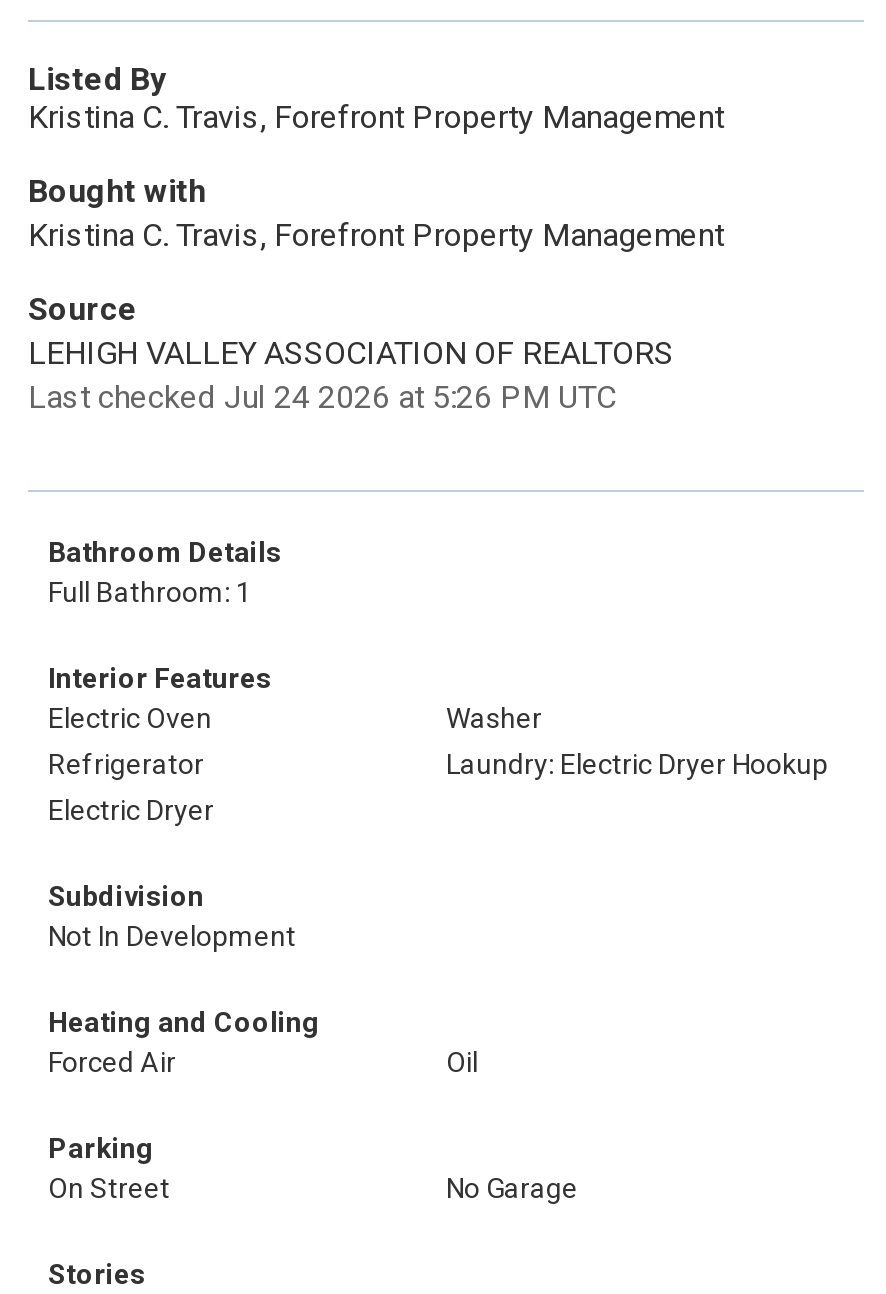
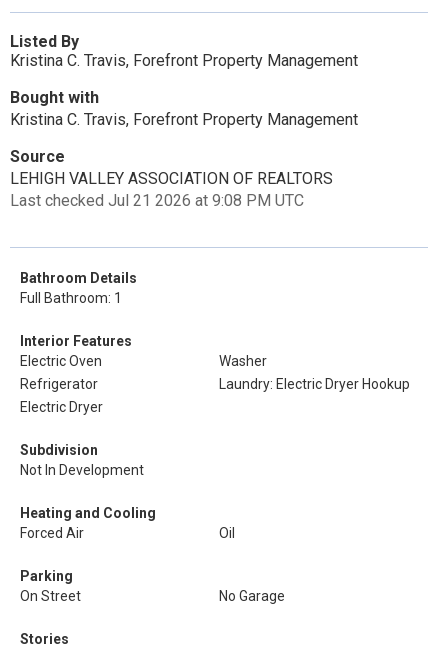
[28,378,616,416] Last checked Jul 24 2026 at 5:26 PM UTC -> [10,191,304,210] Last checked Jul 21 2026 at 9:08 PM UTC

